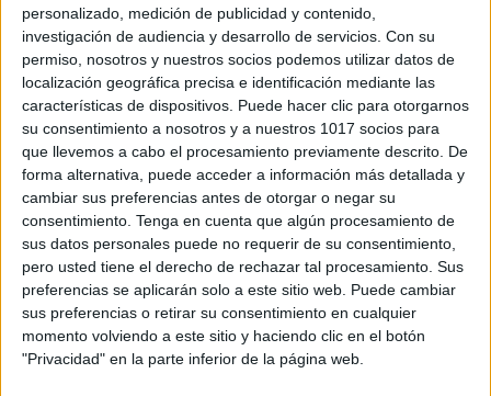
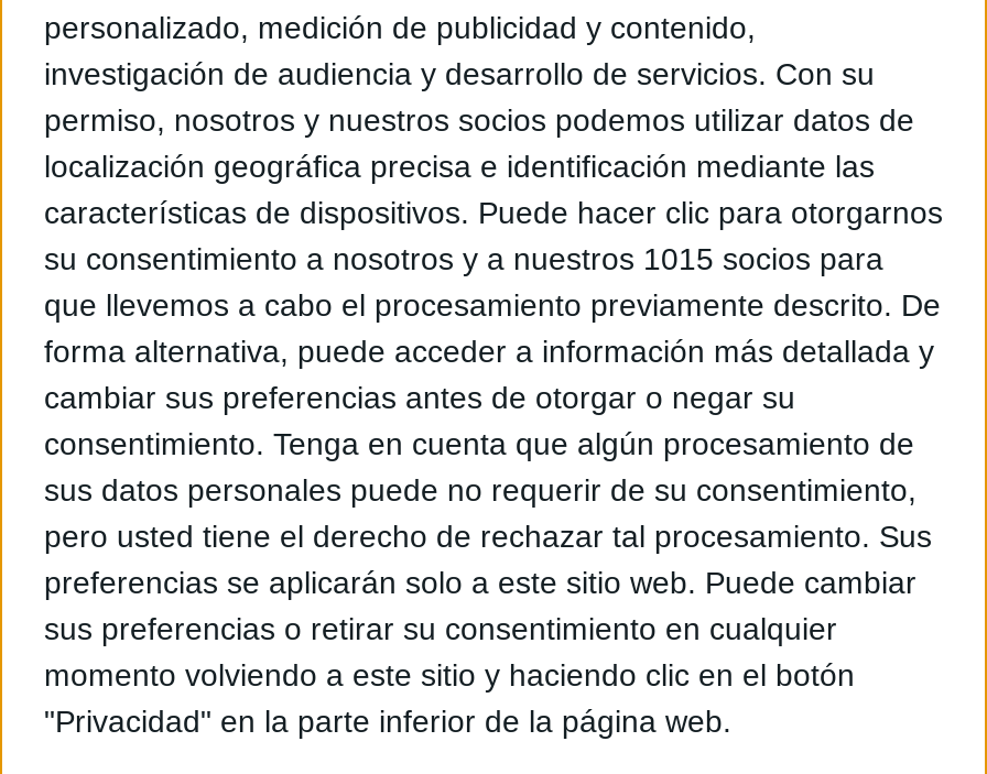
[22,120,439,137] su consentimiento a nosotros y a nuestros 1017 socios para -> [44,240,883,275] su consentimiento a nosotros y a nuestros 1015 socios para

